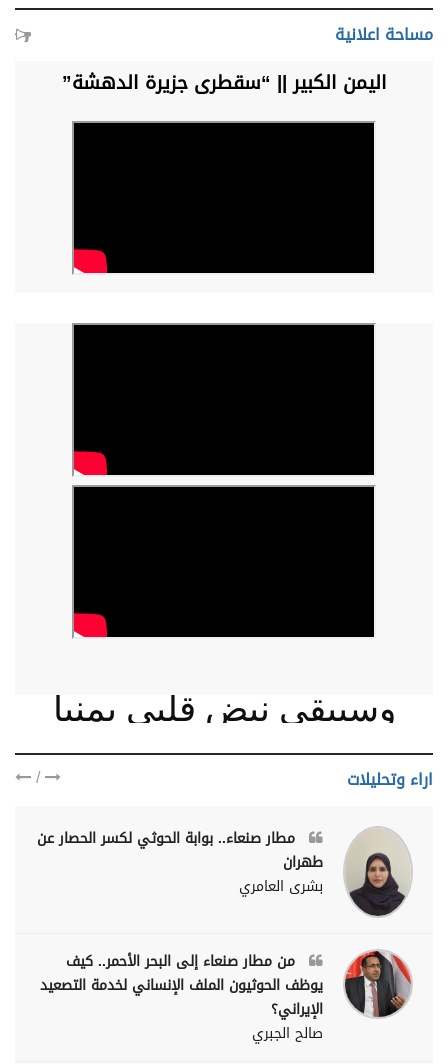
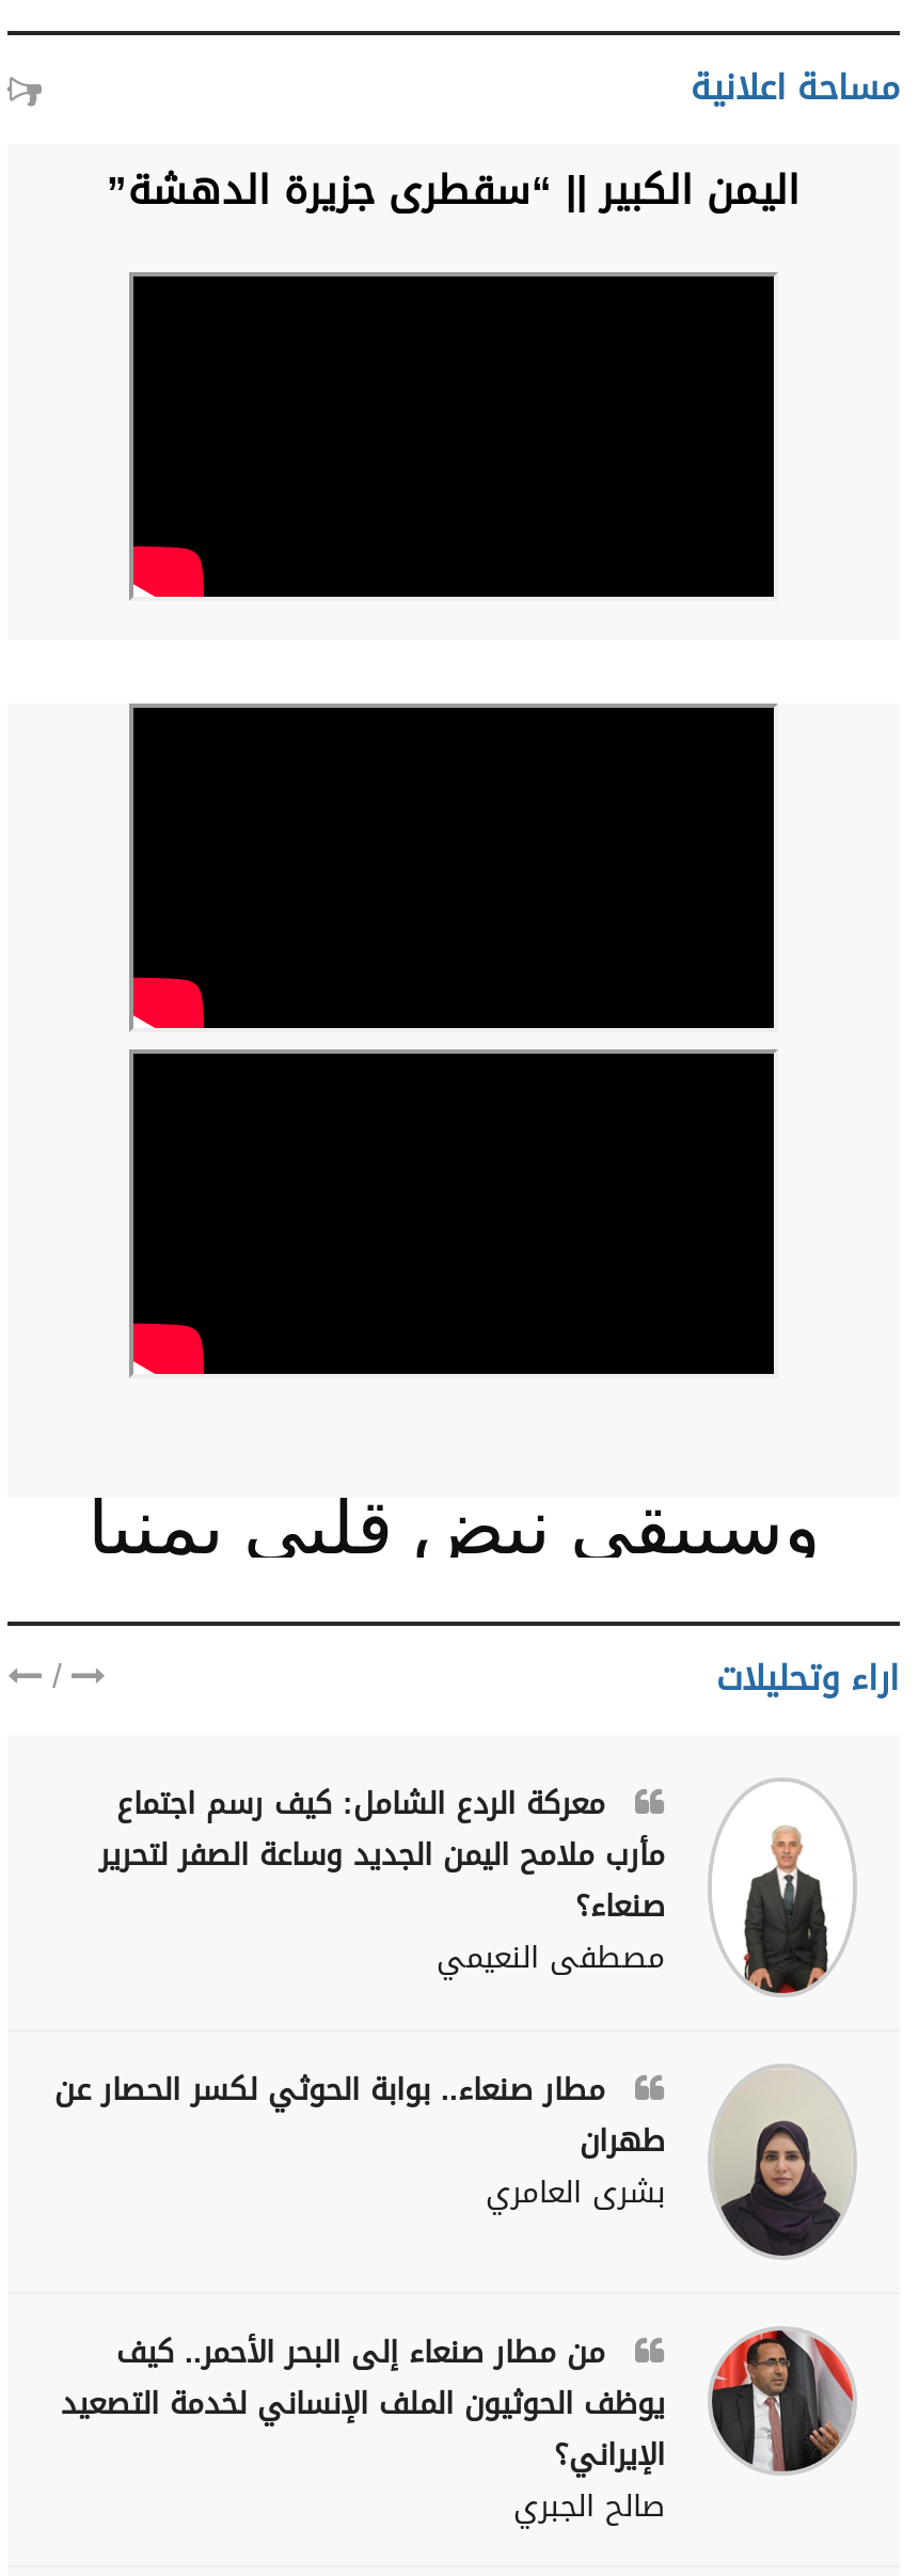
none -> [99,1776,849,1996] [image] | معركة الردع الشامل: كيف رسم اجتماع | مأرب ملامح اليمن الجديد وساعة الصفر لتحرير | صنعاء؟ | مصطفى النعيمي

